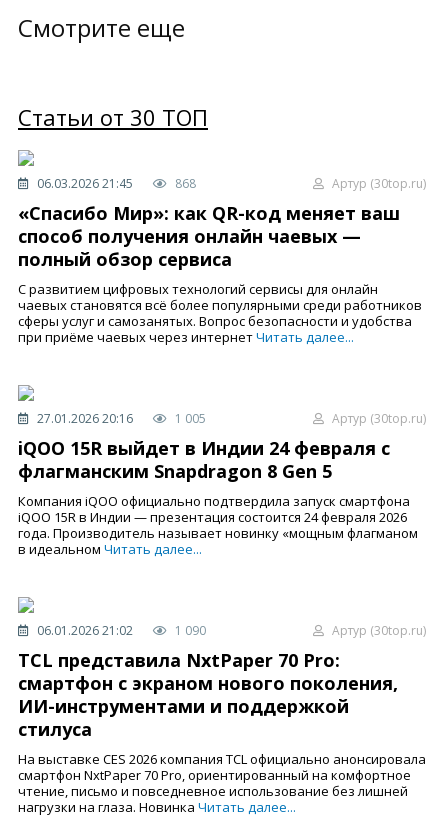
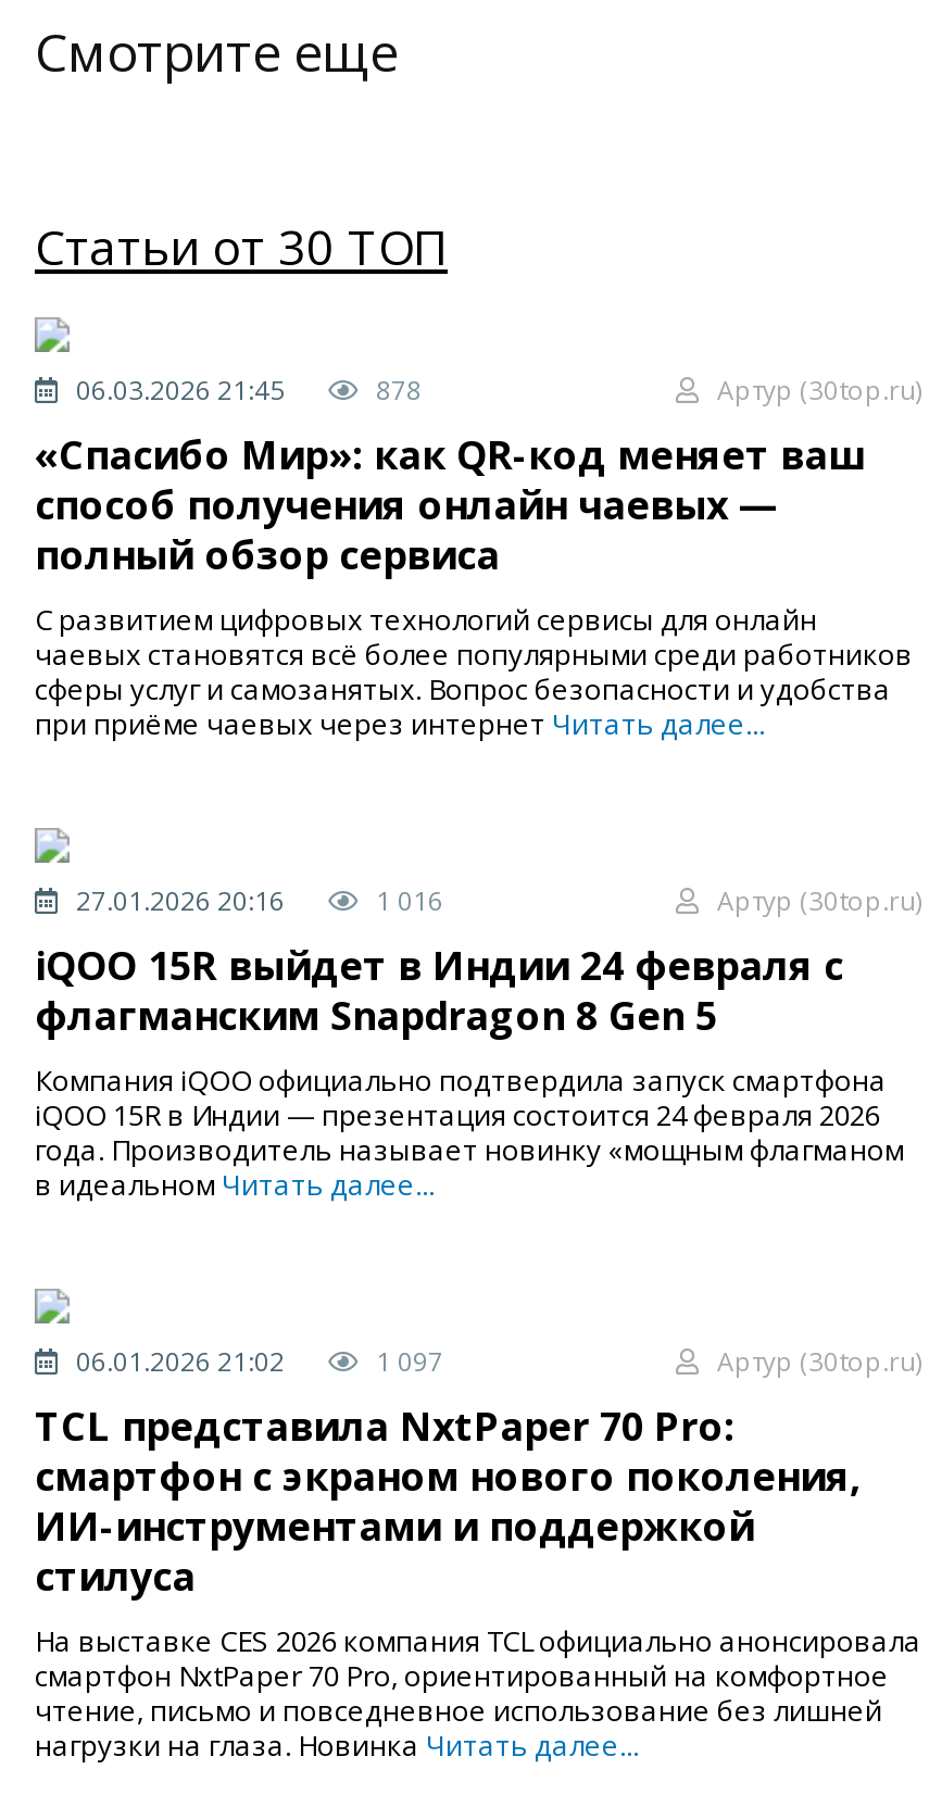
[172,175,196,192] 868 -> [369,371,422,408] 878
[172,410,206,427] 1 005 -> [369,882,443,919] 1 016
[172,622,206,639] 1 090 -> [369,1342,443,1379] 1 097

